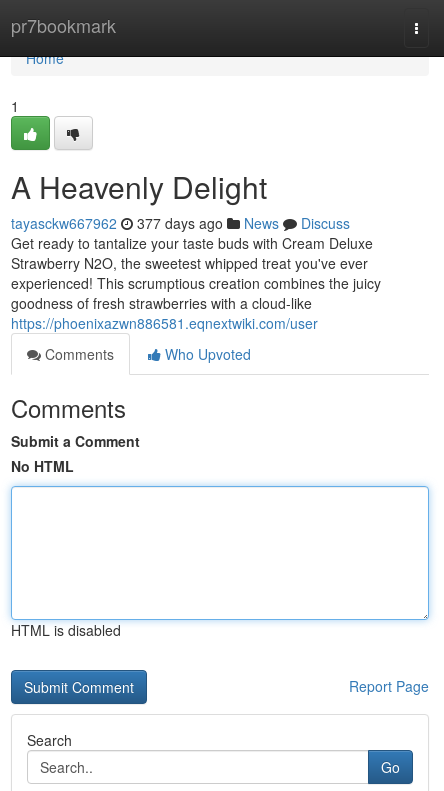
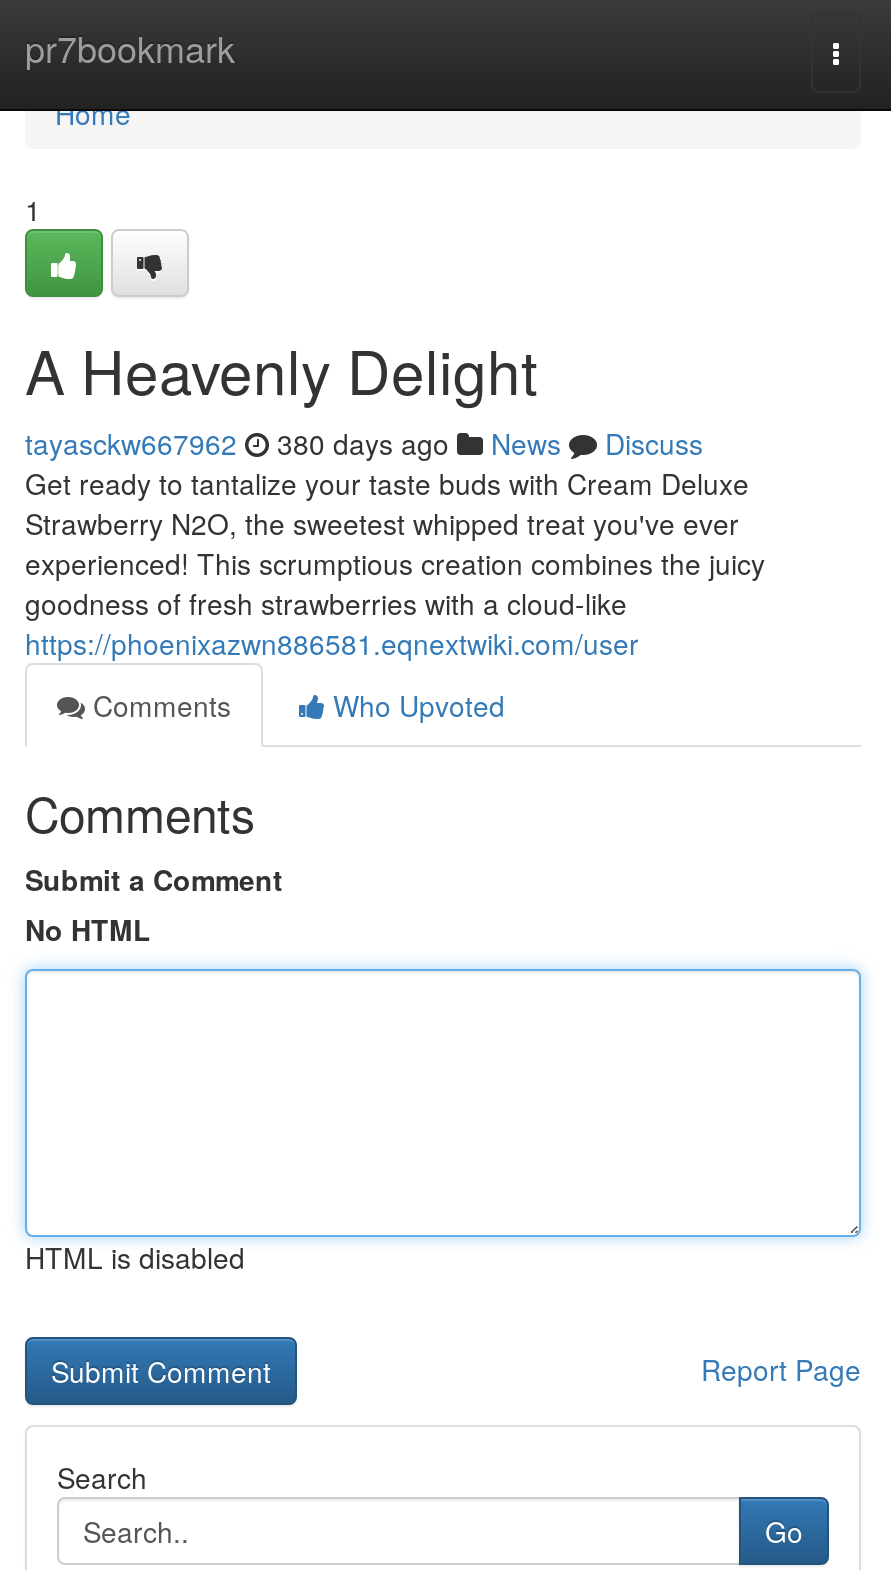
[11,213,350,233] tayasckw667962 377 days ago News Discuss -> [25,423,703,463] tayasckw667962 380 days ago News Discuss

